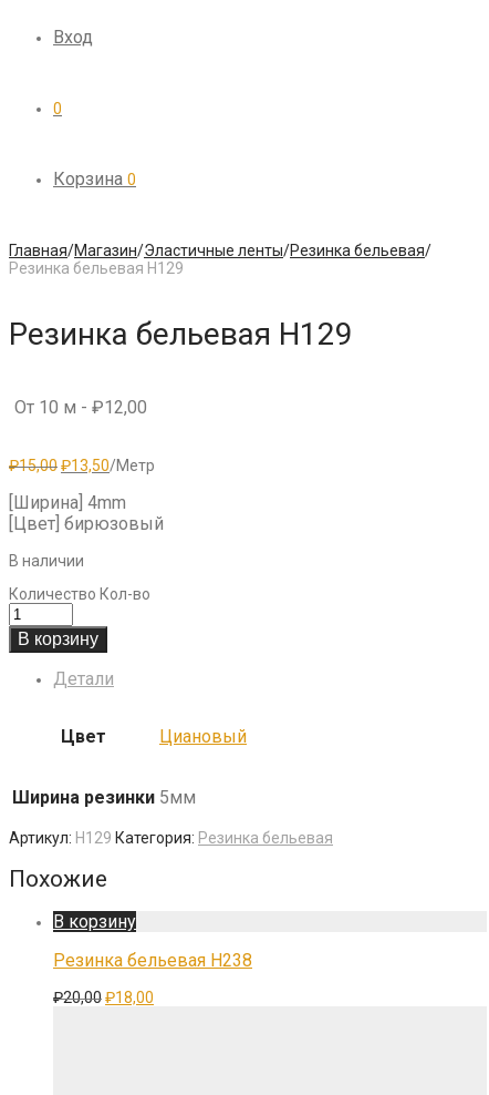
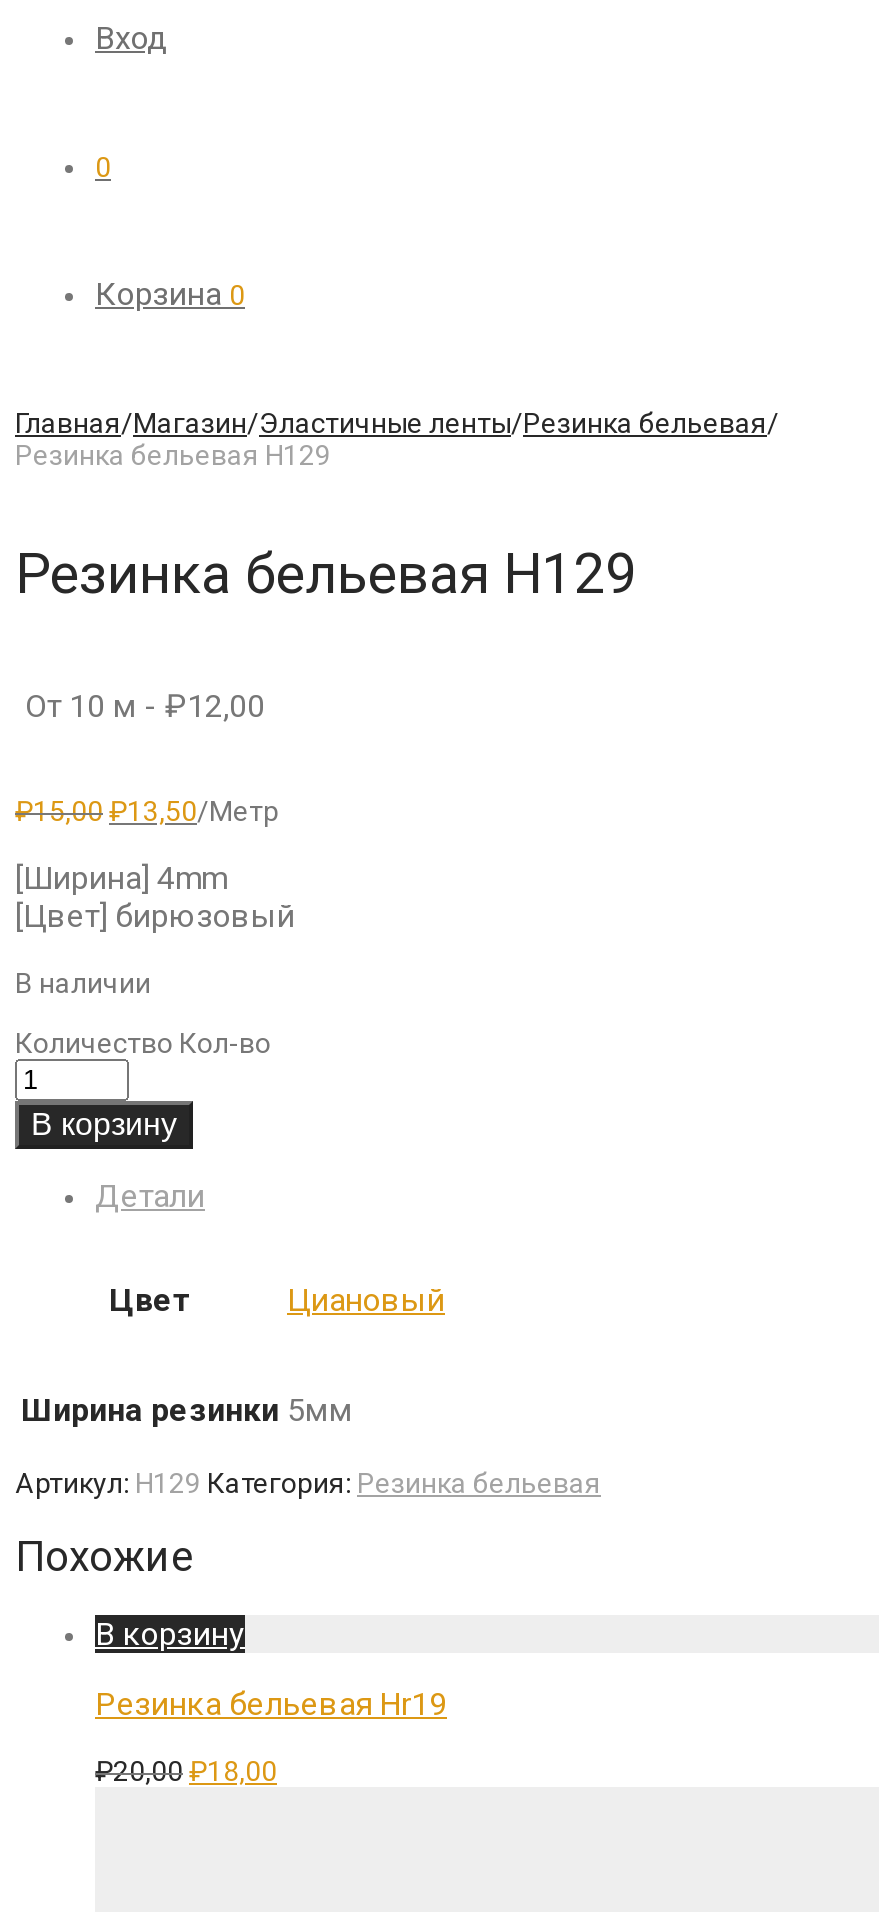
[53,950,252,971] Резинка бельевая H238 -> [95,1686,447,1724] Резинка бельевая Hr19

